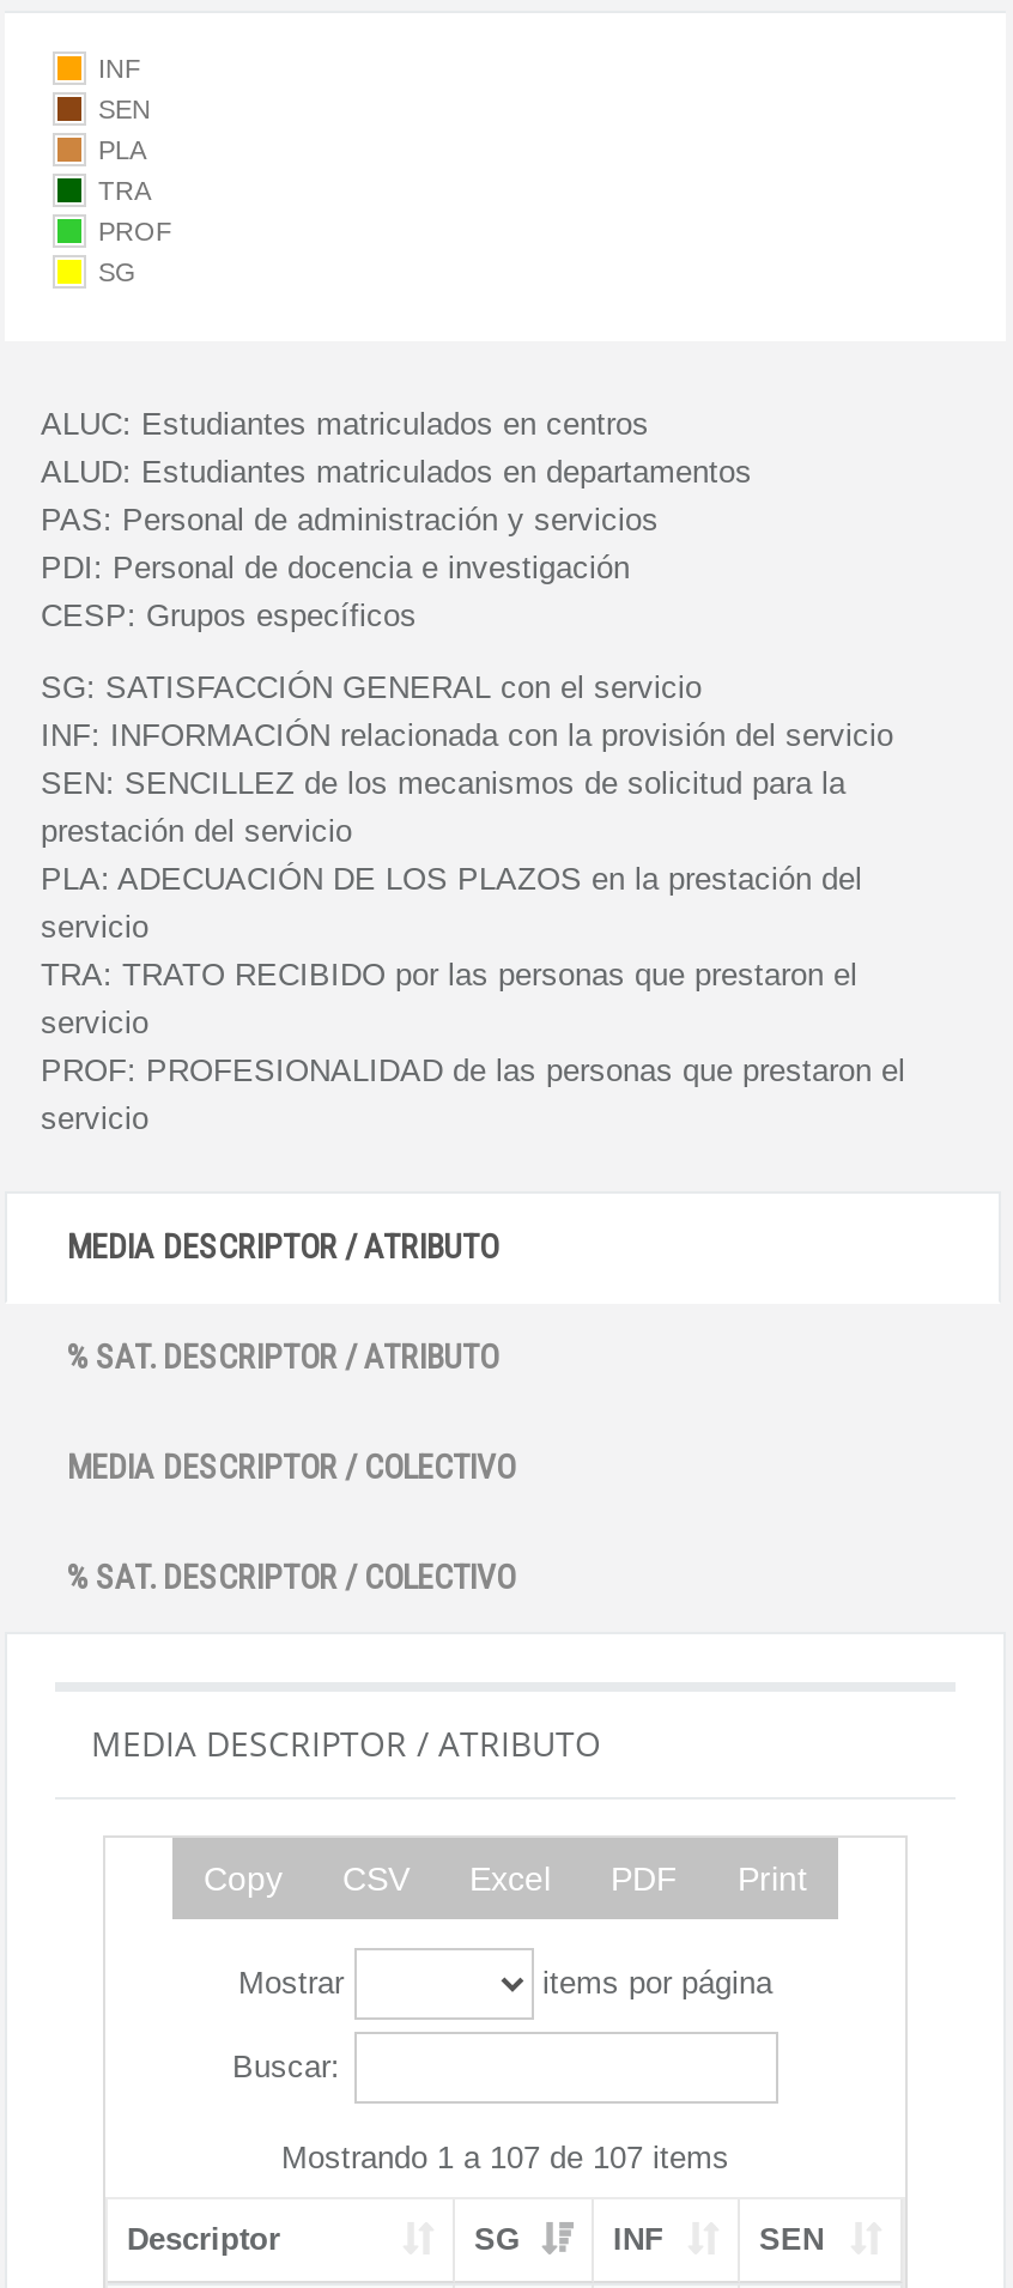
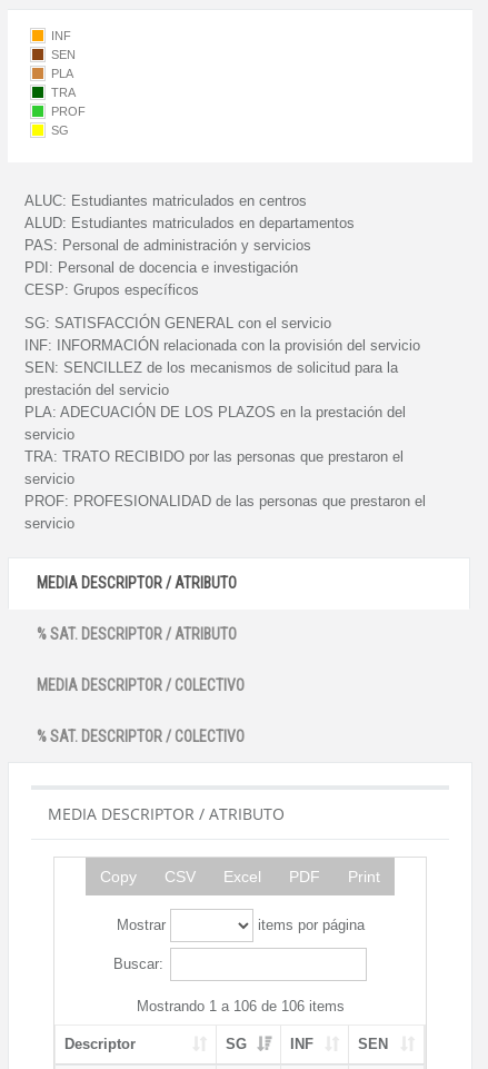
[281,2138,729,2174] Mostrando 1 a 107 de 107 items -> [136,997,344,1014] Mostrando 1 a 106 de 106 items

